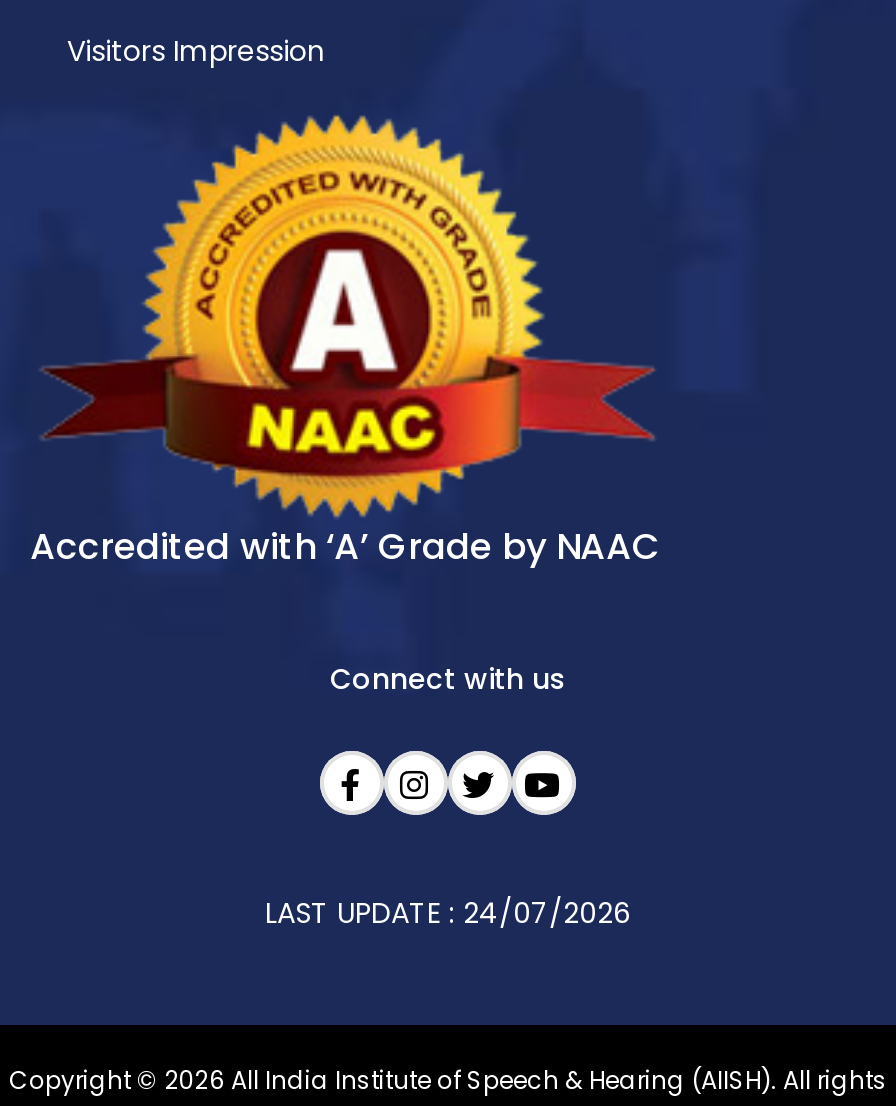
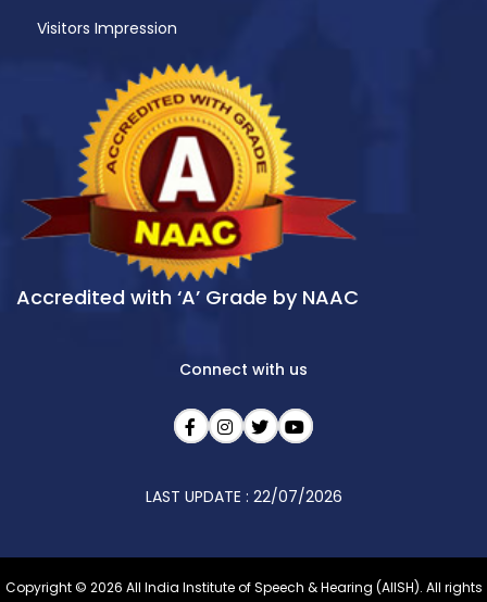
[265,892,631,932] LAST UPDATE : 24/07/2026 -> [145,485,342,507] LAST UPDATE : 22/07/2026

